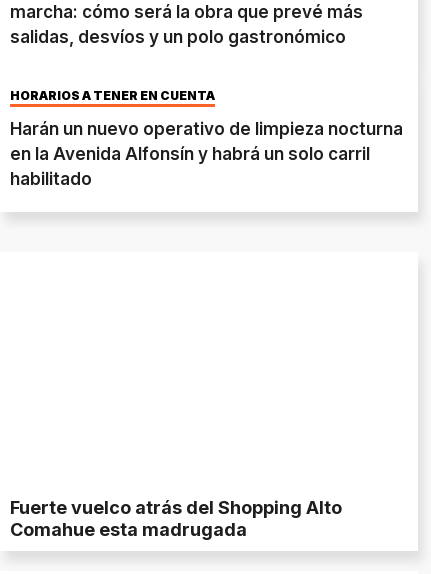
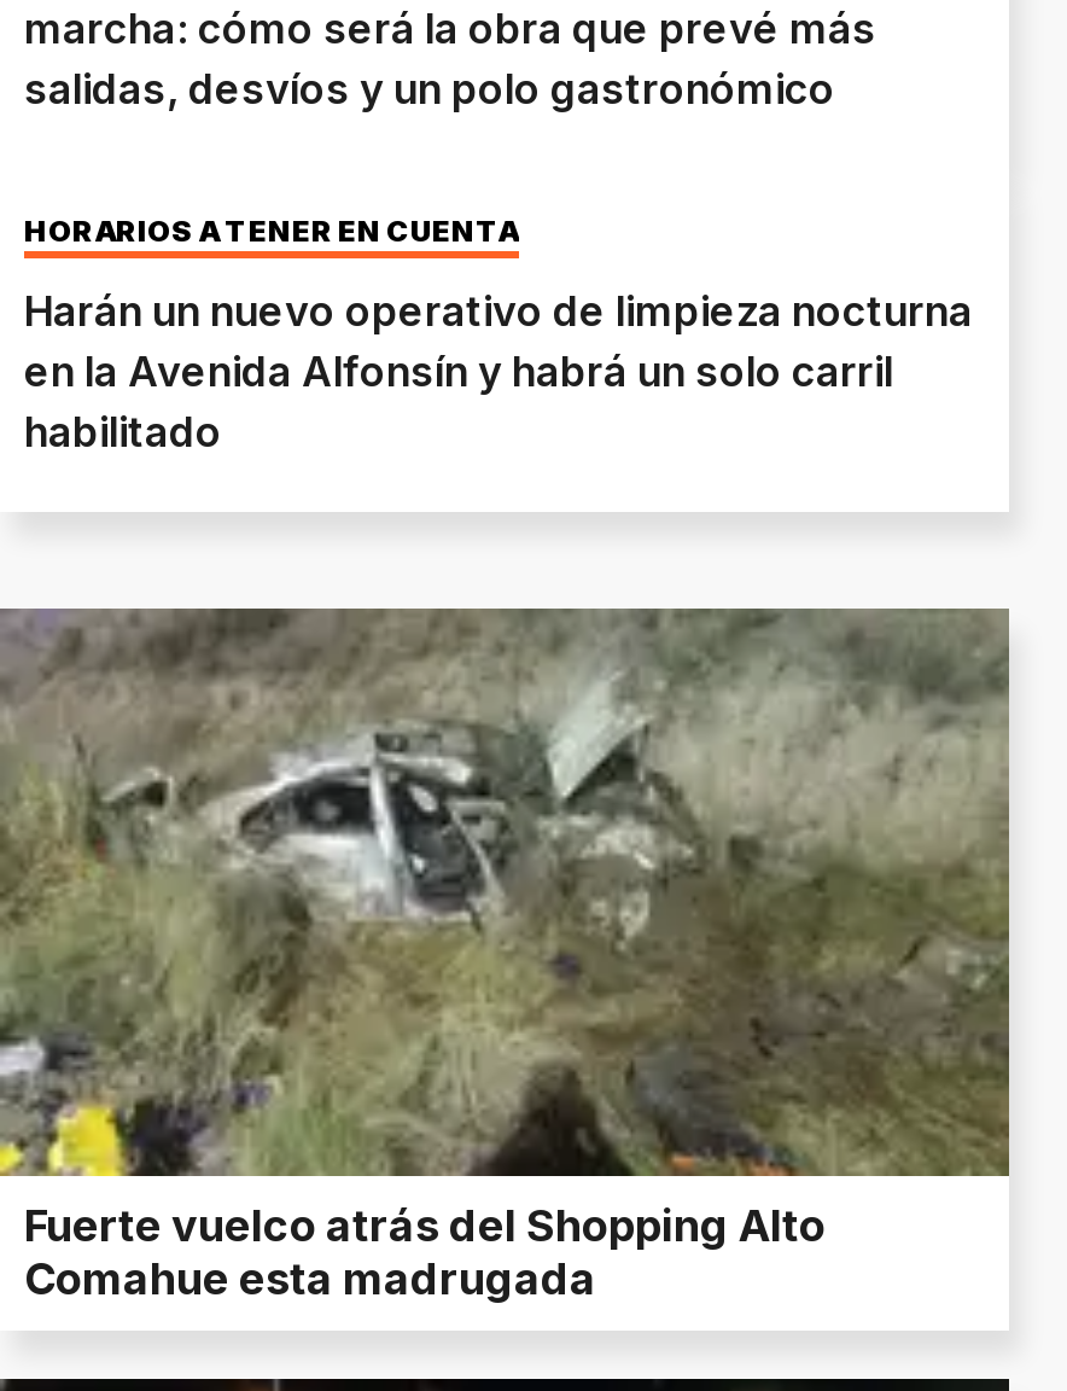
none -> [7,606,1011,1178] [image]

